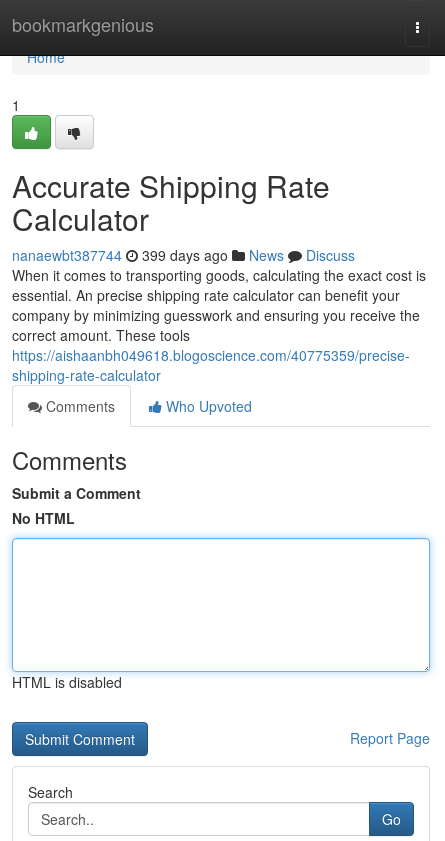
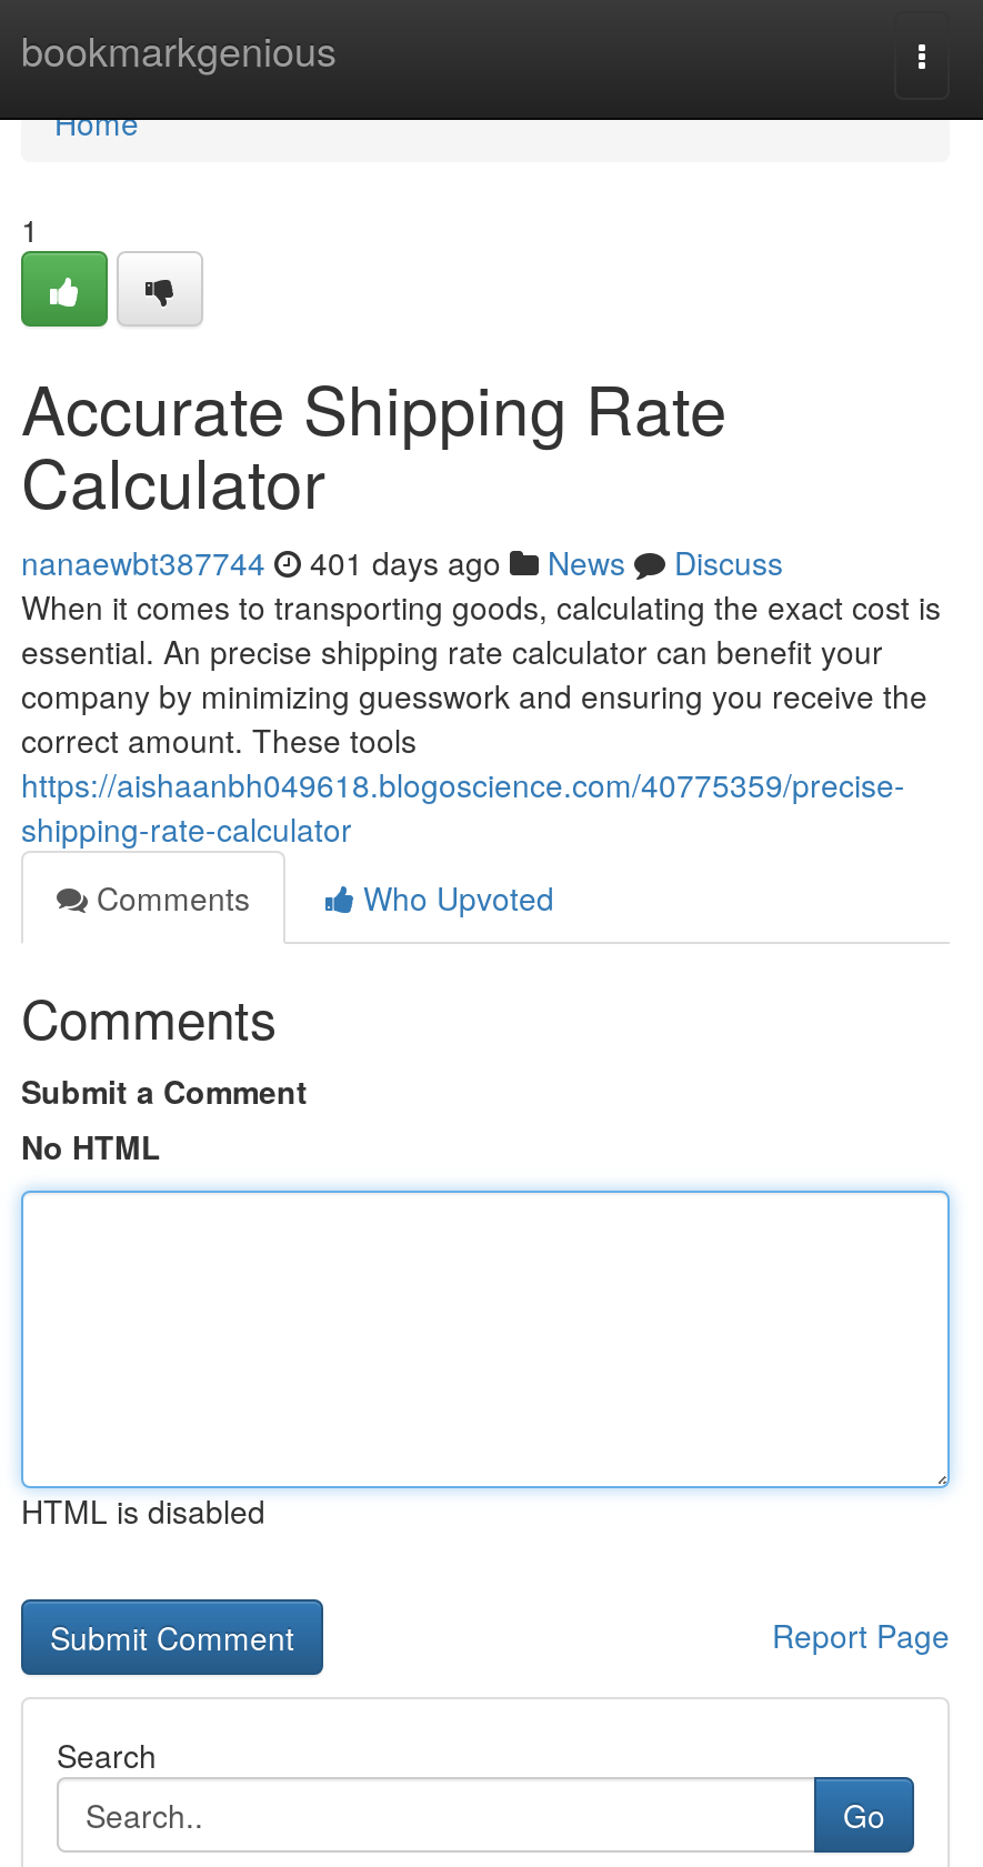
[12,245,355,265] nanaewbt387744 399 days ago News Discuss -> [21,540,783,584] nanaewbt387744 401 days ago News Discuss

